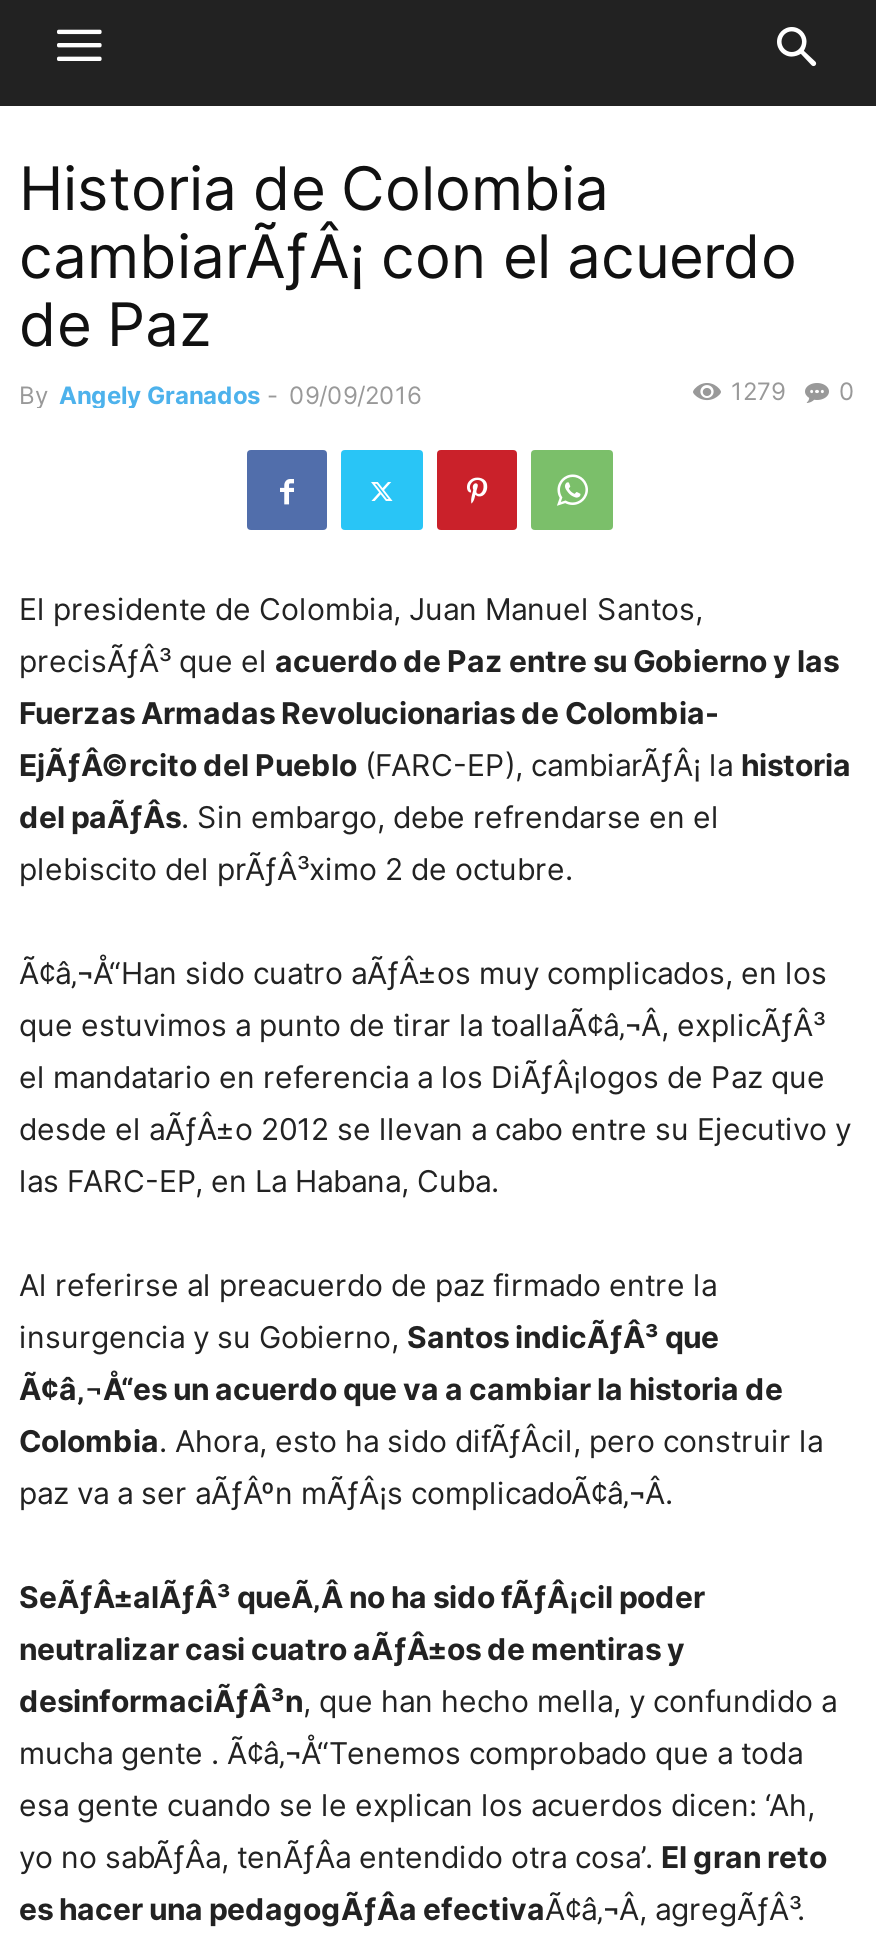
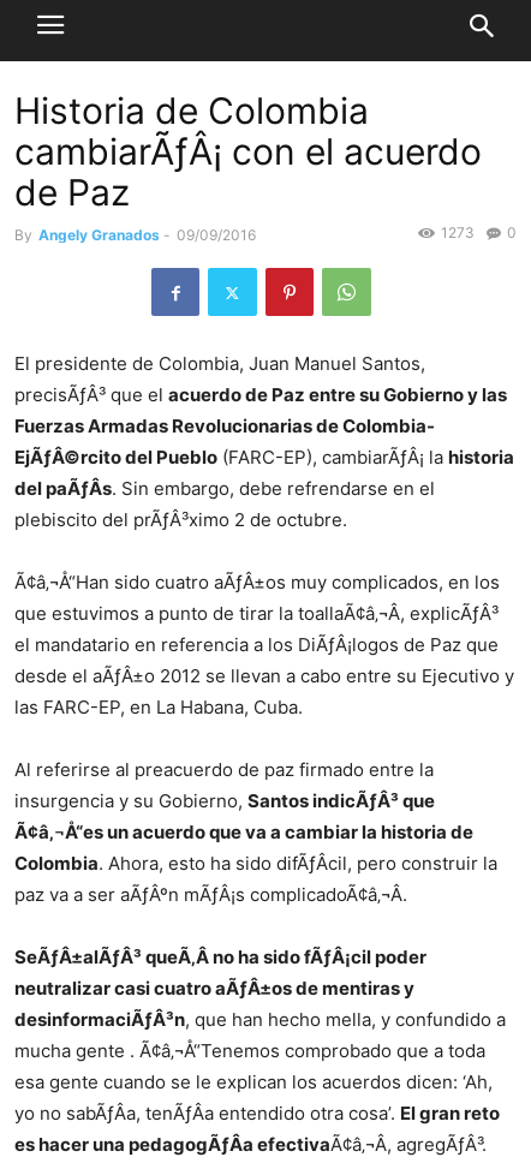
[731,376,855,406] 1279 0 -> [441,223,517,241] 1273 0

